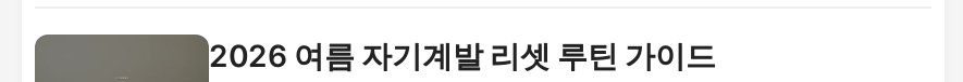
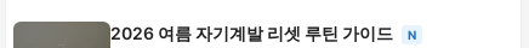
none -> [408,28,416,42] N

